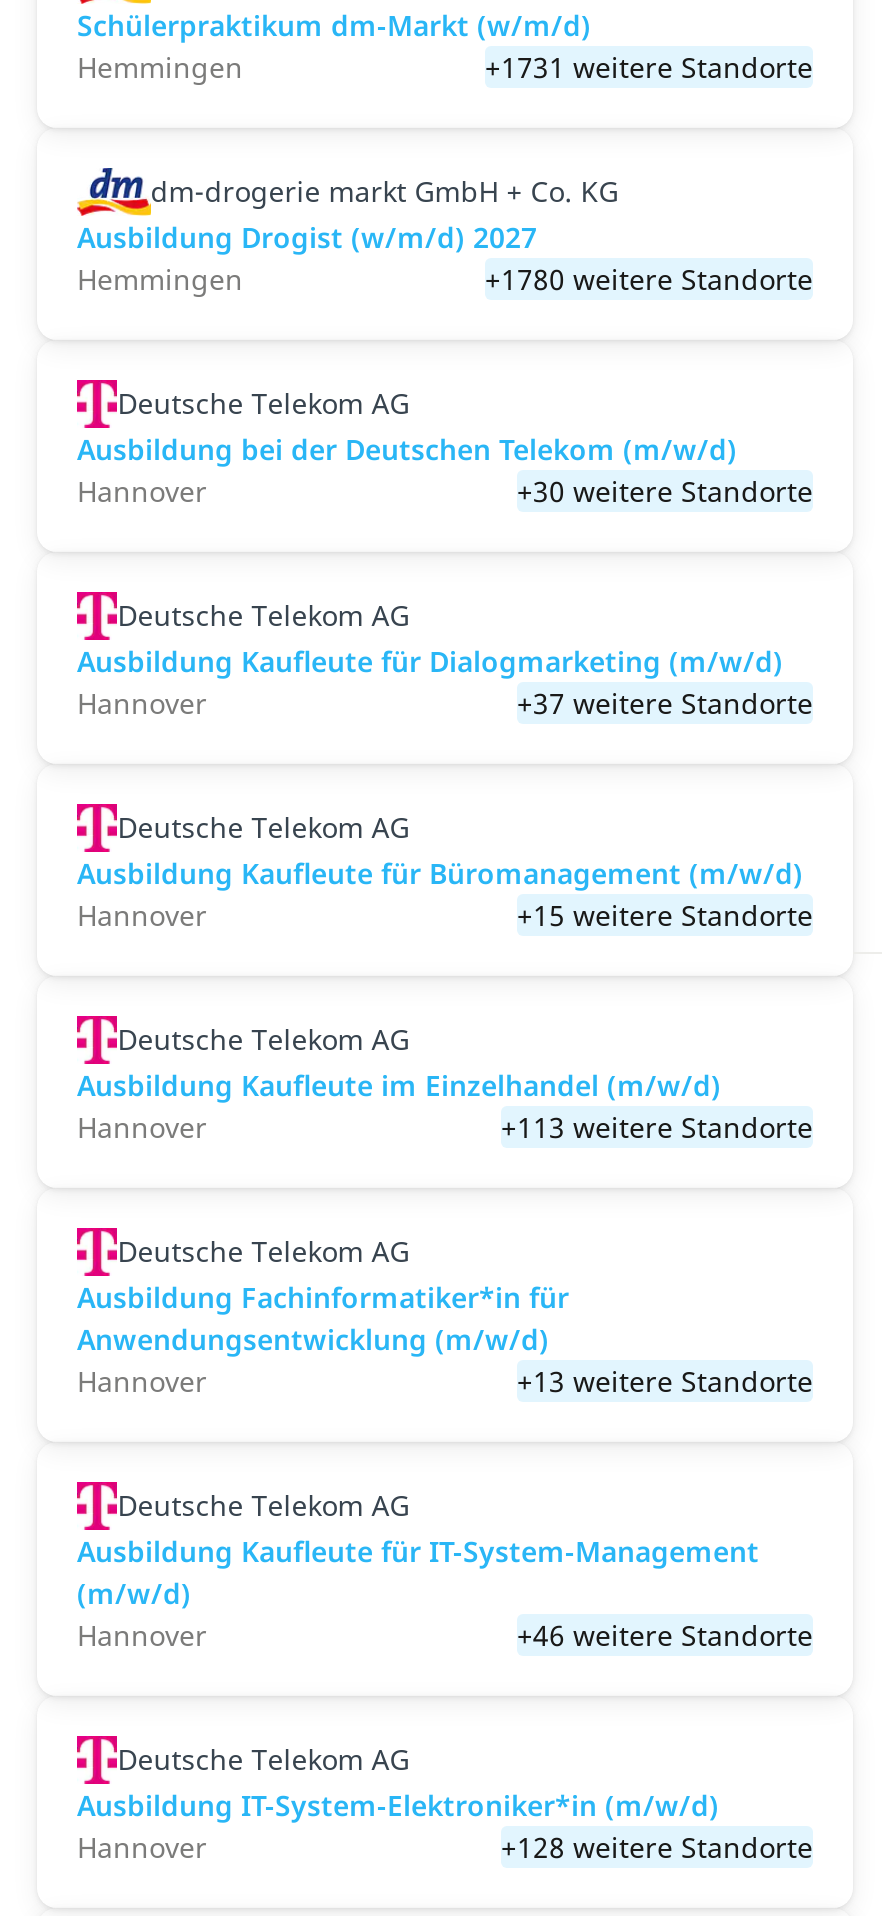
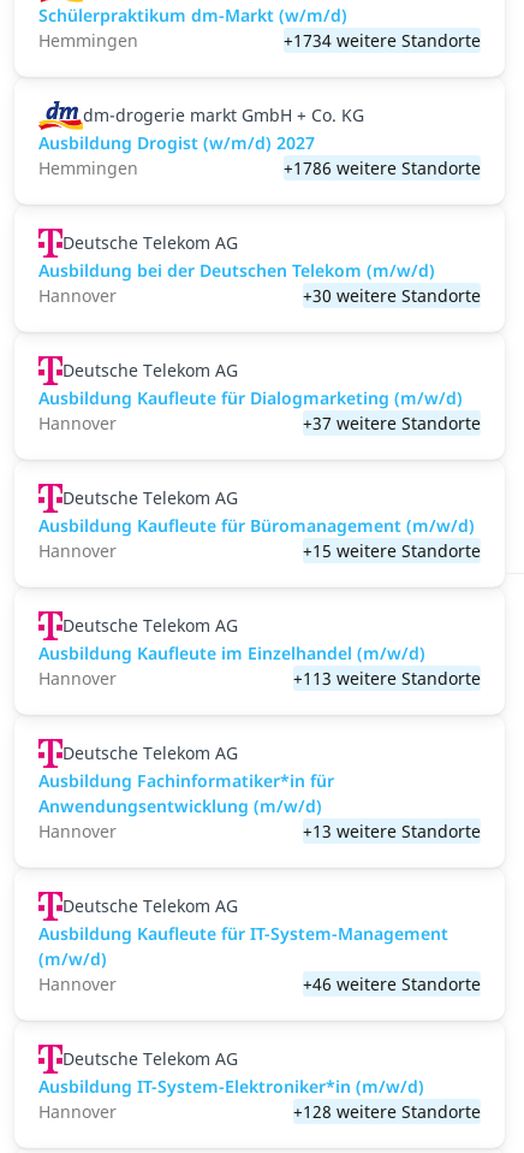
[485,48,813,86] +1731 weitere Standorte -> [284,29,481,52] +1734 weitere Standorte
[485,260,813,298] +1780 weitere Standorte -> [284,156,481,179] +1786 weitere Standorte

